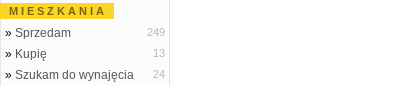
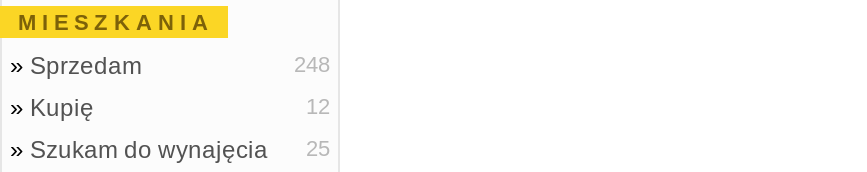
[147,26,165,38] 249 -> [294,52,330,76] 248
[153,47,165,59] 13 -> [306,94,330,118] 12
[5,68,165,82] » Szukam do wynajęcia 24 -> [10,136,330,164] » Szukam do wynajęcia 25

